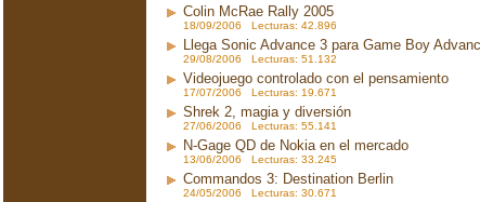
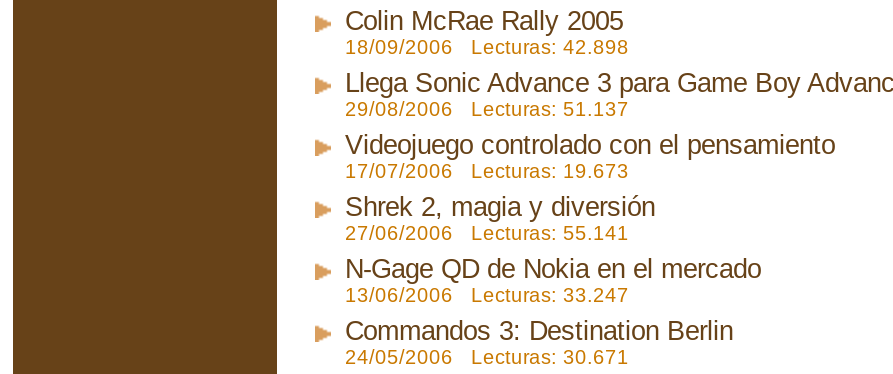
[183,19,337,31] 18/09/2006 Lecturas: 42.896 -> [345,36,629,58] 18/09/2006 Lecturas: 42.898
[183,53,337,65] 29/08/2006 Lecturas: 51.132 -> [345,98,629,120] 29/08/2006 Lecturas: 51.137
[183,86,337,98] 17/07/2006 Lecturas: 19.671 -> [345,160,629,182] 17/07/2006 Lecturas: 19.673
[183,153,337,165] 13/06/2006 Lecturas: 33.245 -> [345,284,629,306] 13/06/2006 Lecturas: 33.247

